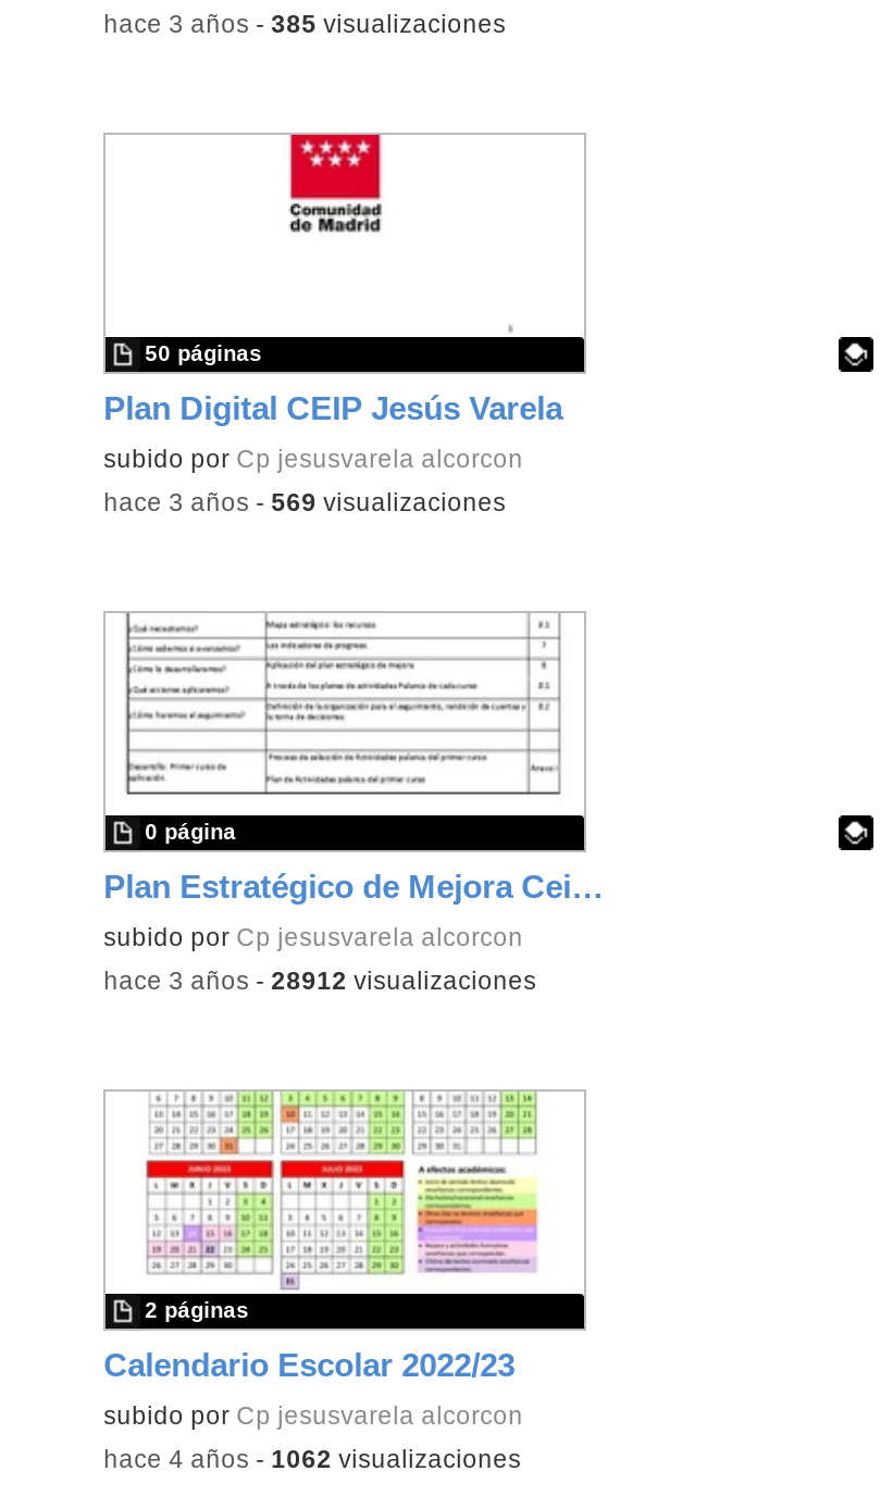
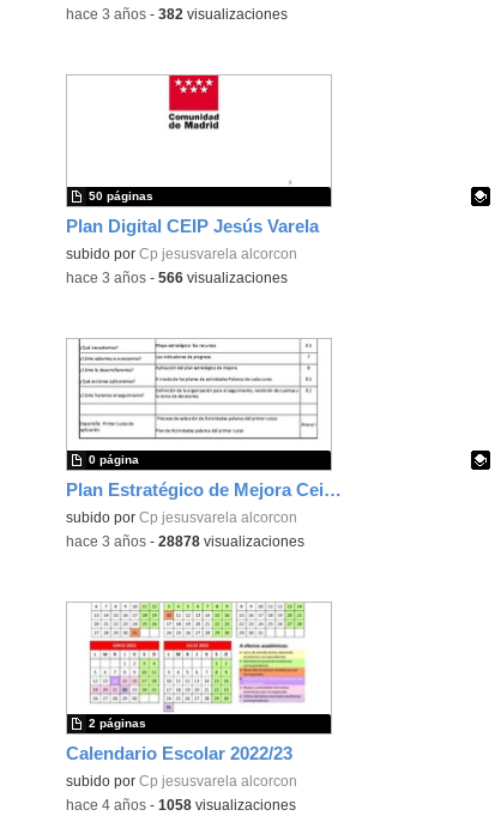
[104,11,506,37] hace 3 años - 385 visualizaciones -> [66,7,288,22] hace 3 años - 382 visualizaciones
[104,489,506,516] hace 3 años - 569 visualizaciones -> [66,271,288,285] hace 3 años - 566 visualizaciones
[104,968,536,994] hace 3 años - 28912 visualizaciones -> [66,535,305,549] hace 3 años - 28878 visualizaciones
[104,1446,521,1472] hace 4 años - 1062 visualizaciones -> [66,798,296,813] hace 4 años - 1058 visualizaciones

